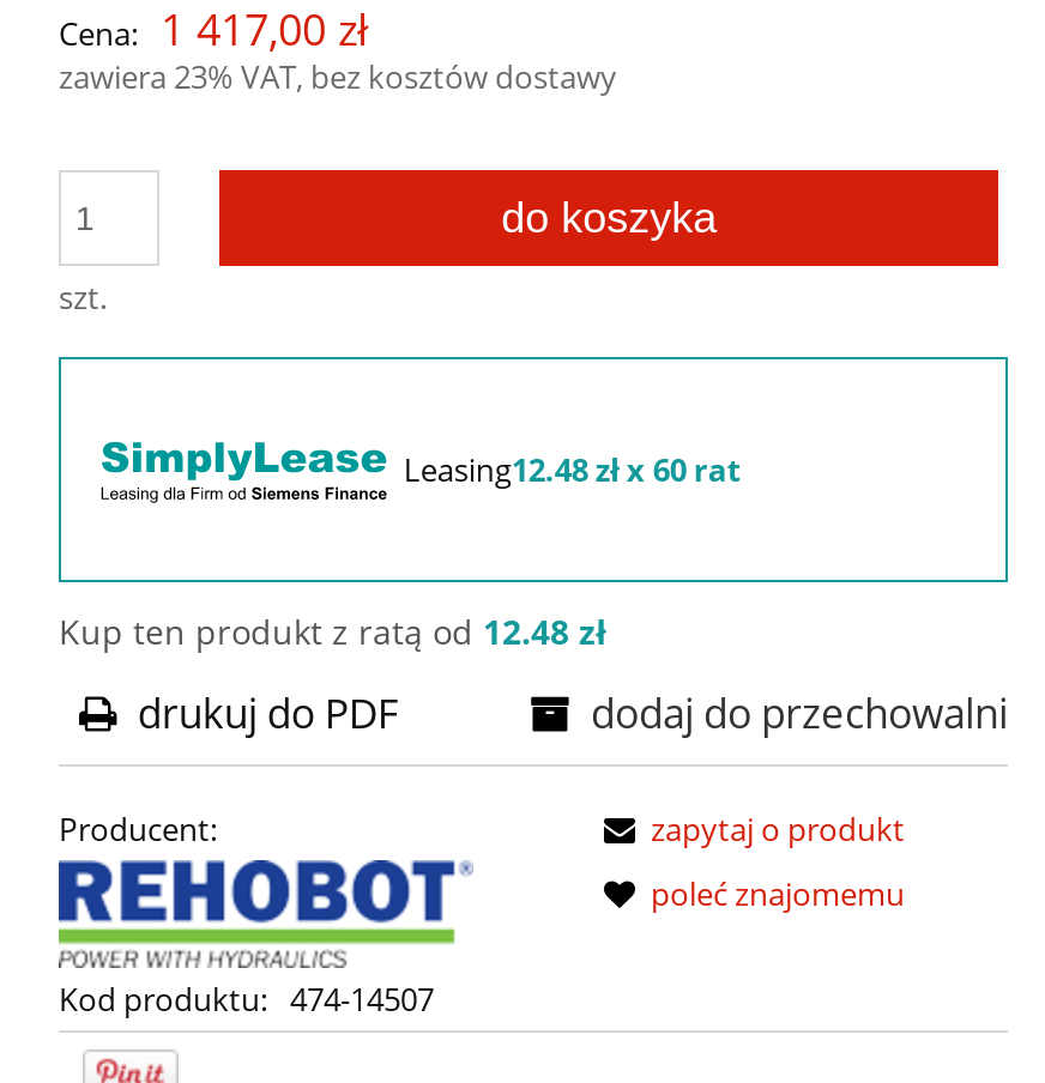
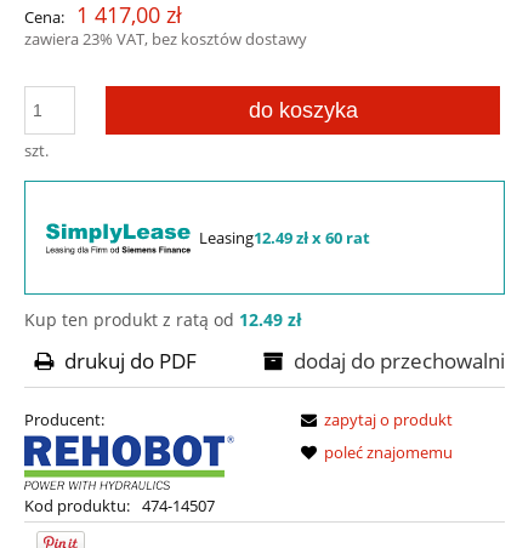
[404,449,742,492] Leasing12.48 zł x 60 rat -> [199,227,370,249] Leasing12.49 zł x 60 rat
[59,609,608,655] Kup ten produkt z ratą od 12.48 zł -> [24,308,302,331] Kup ten produkt z ratą od 12.49 zł

